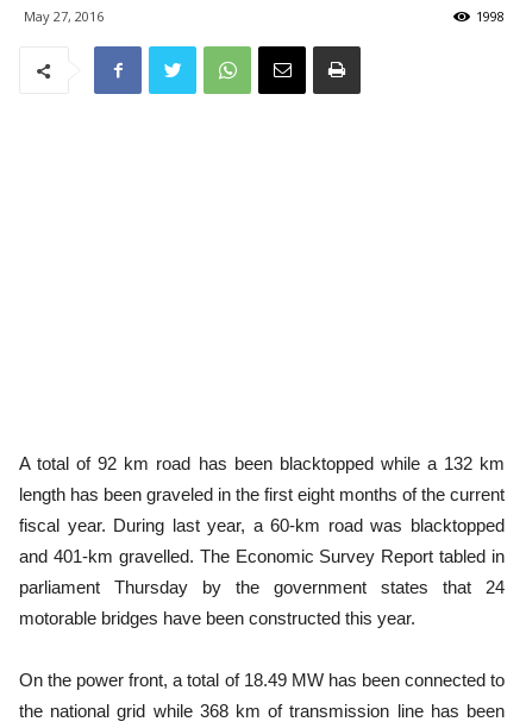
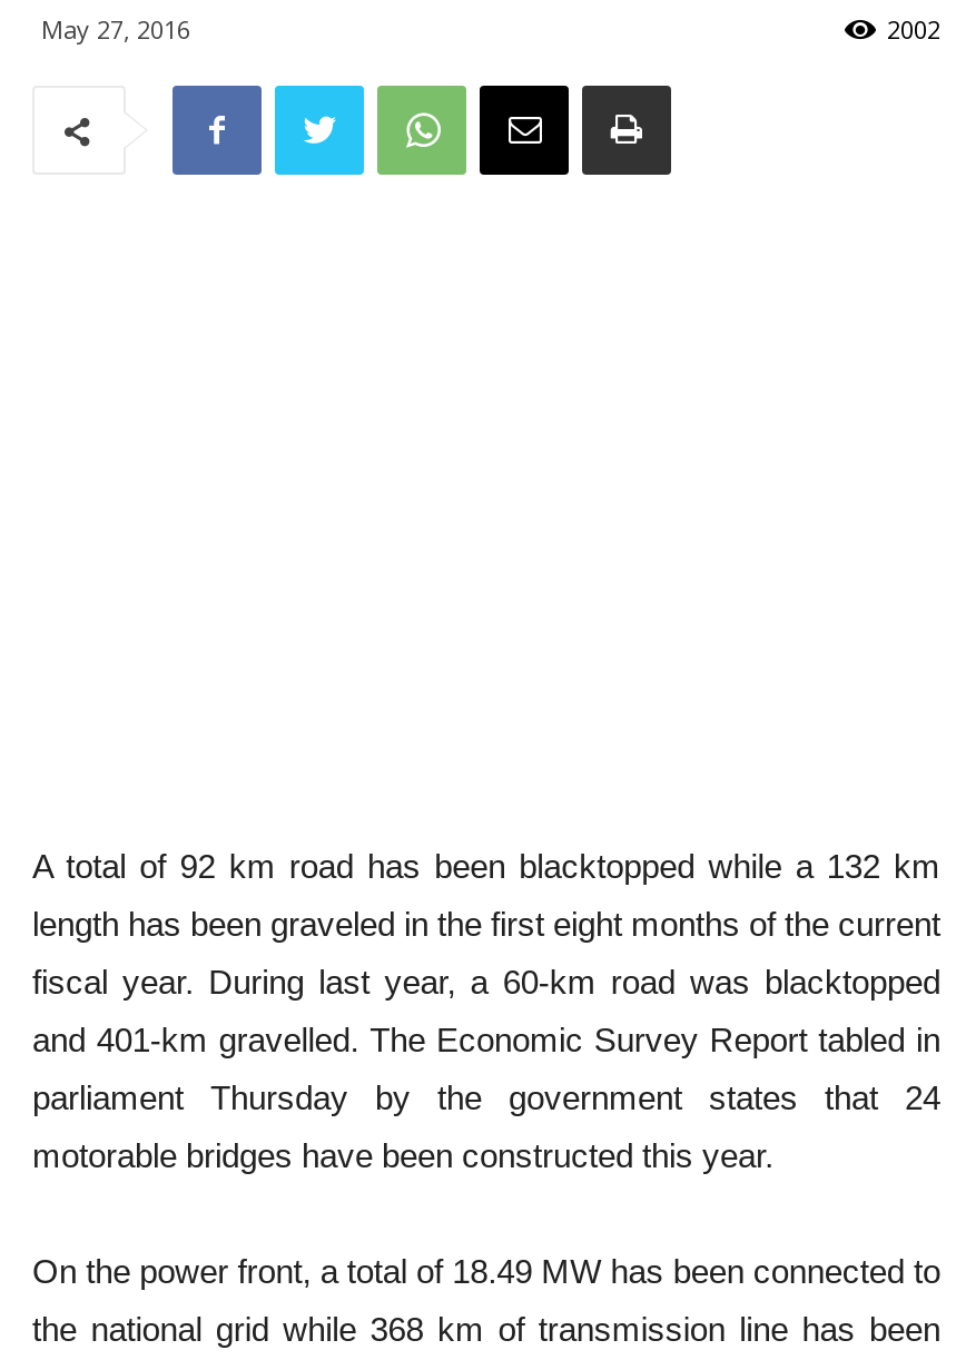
[476,7,505,25] 1998 -> [887,12,940,46] 2002

